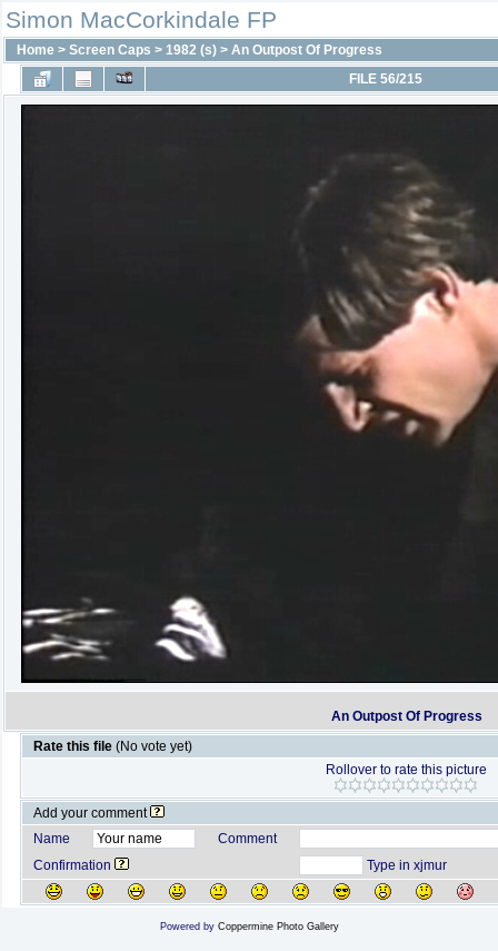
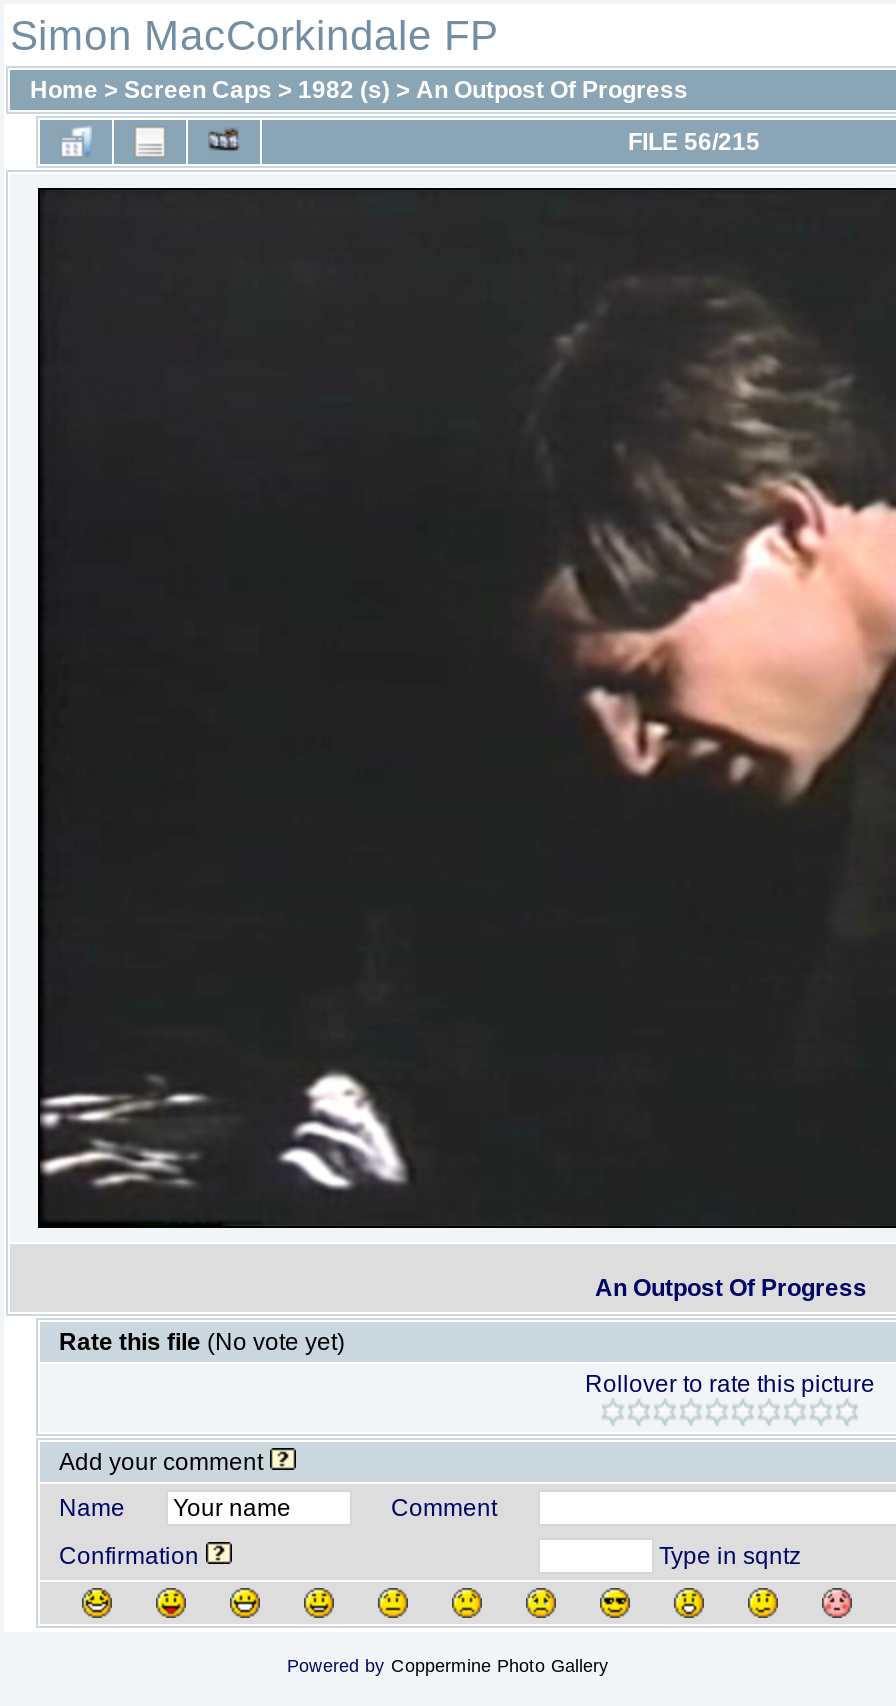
[363,858,446,873] Type in xjmur -> [653,1542,801,1570] Type in sqntz

